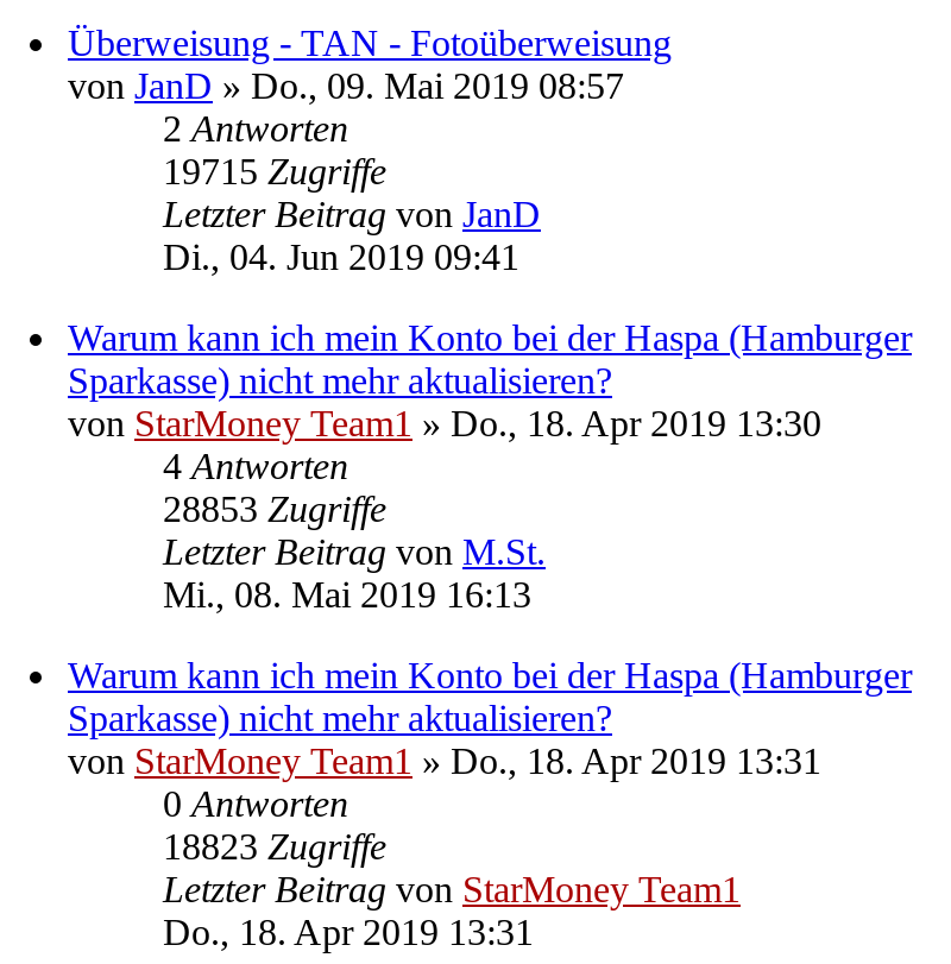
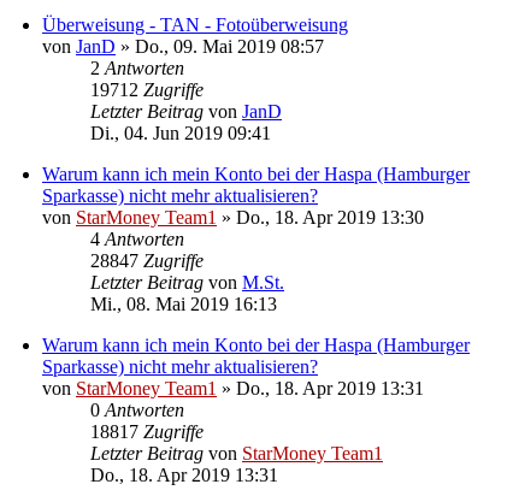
[163,151,386,191] 19715 Zugriffe -> [90,79,204,100] 19712 Zugriffe
[163,488,386,529] 28853 Zugriffe -> [90,250,204,271] 28847 Zugriffe
[163,826,386,866] 18823 Zugriffe -> [90,421,204,442] 18817 Zugriffe

